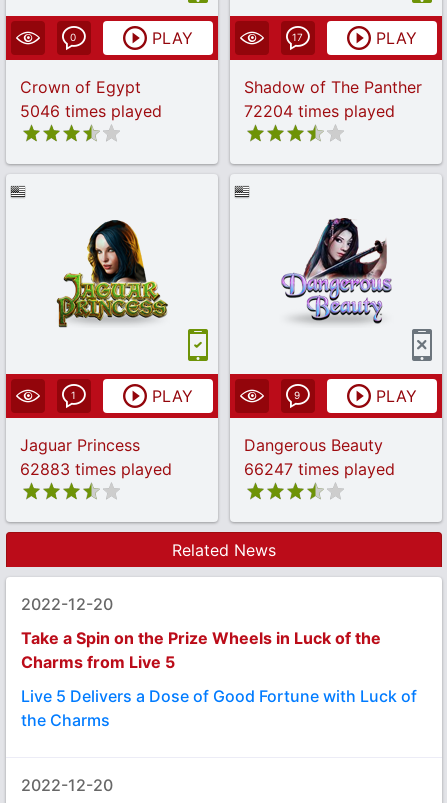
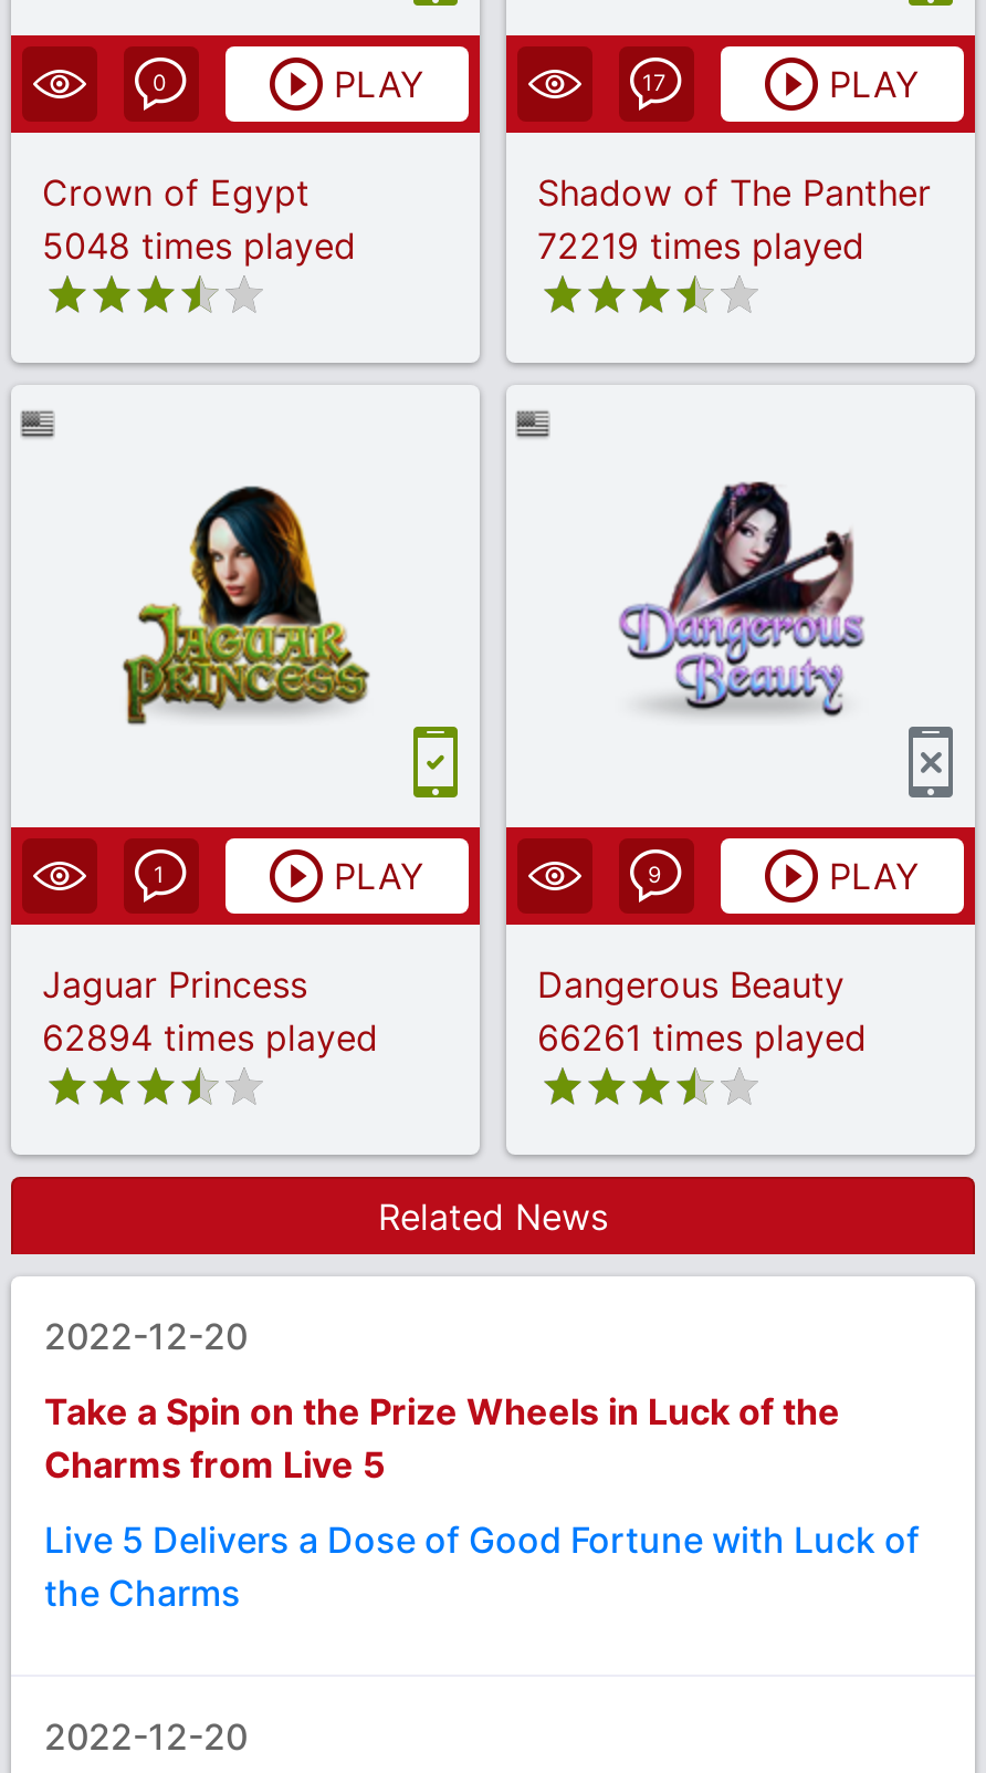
[20,101,162,121] 5046 times played -> [42,223,356,268] 5048 times played
[244,101,395,121] 72204 times played -> [537,223,864,268] 72219 times played
[20,459,172,479] 62883 times played -> [42,1015,378,1060] 62894 times played
[244,459,395,479] 66247 times played -> [537,1015,867,1060] 66261 times played

